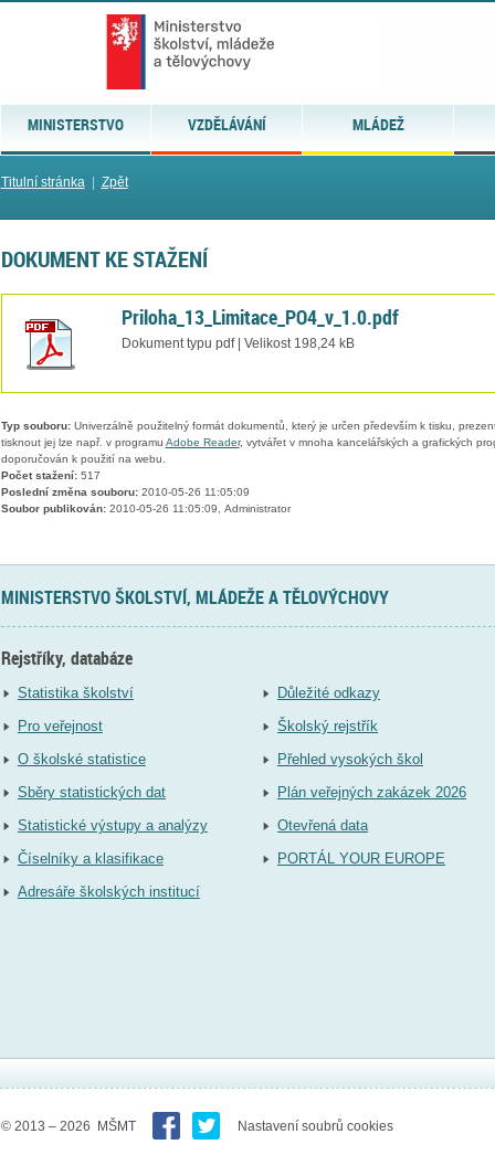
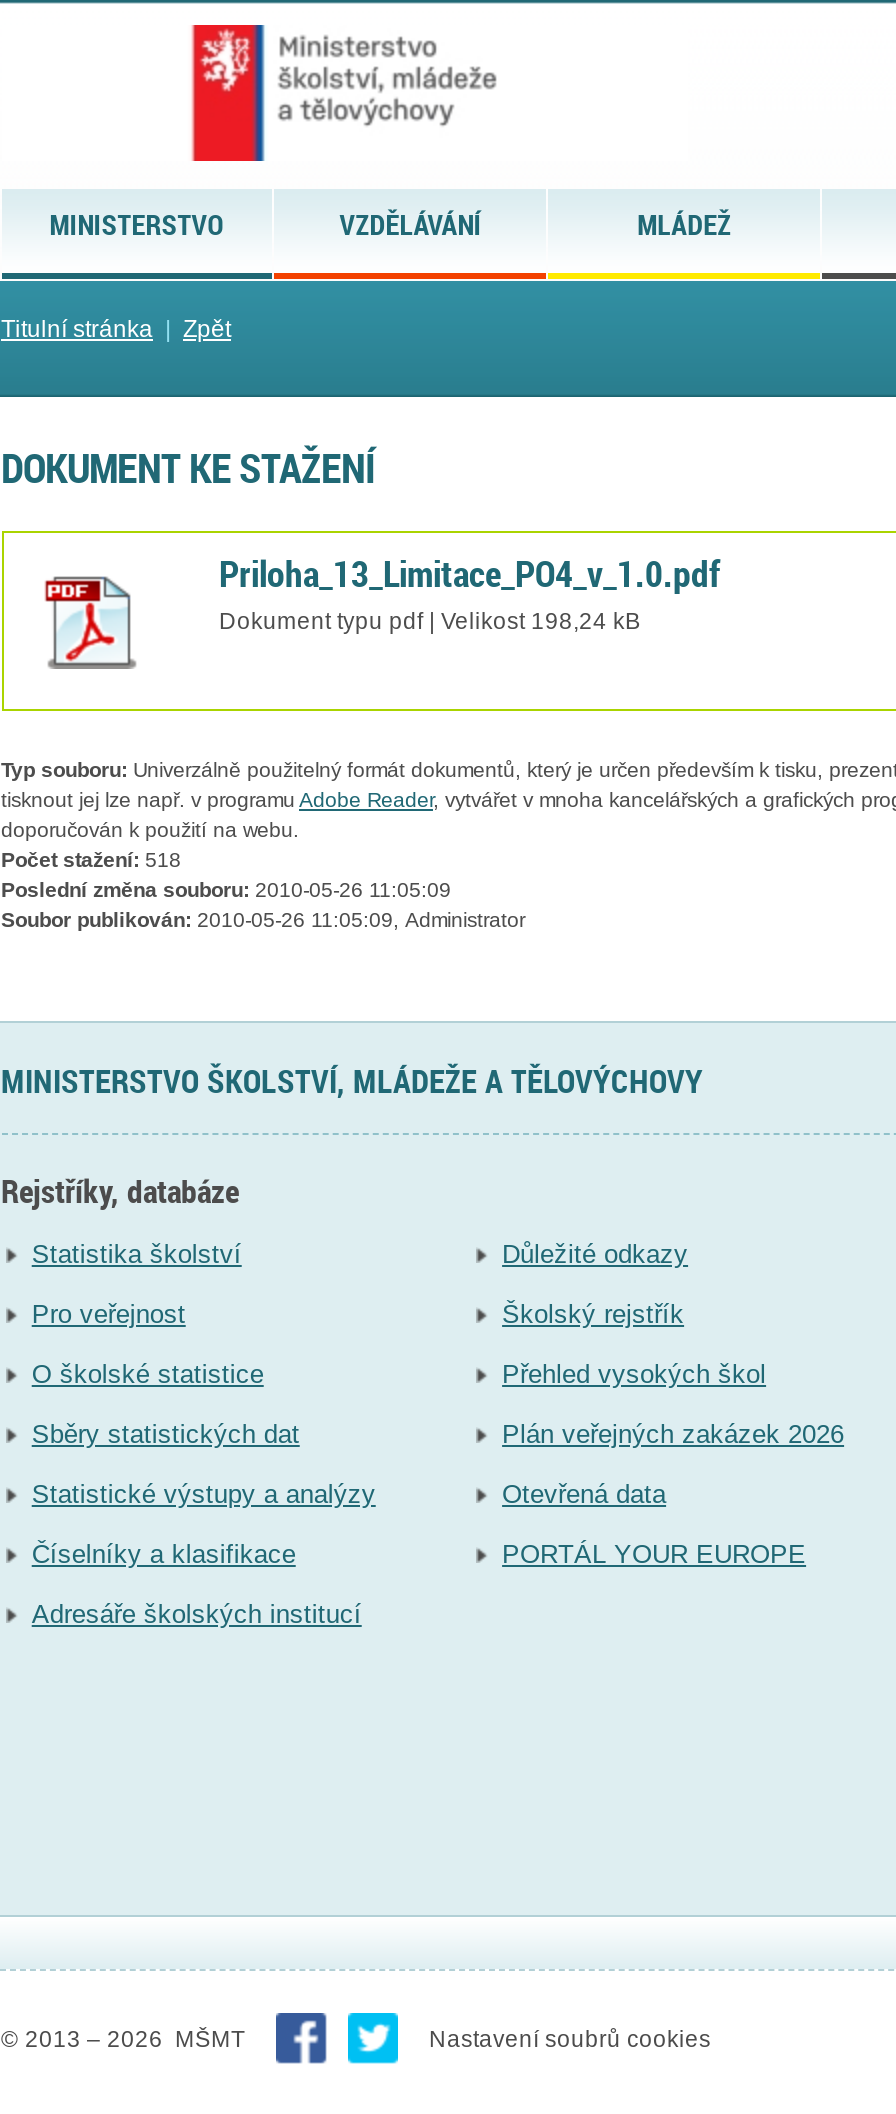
[1,470,100,482] Počet stažení: 517 -> [1,850,181,872] Počet stažení: 518

